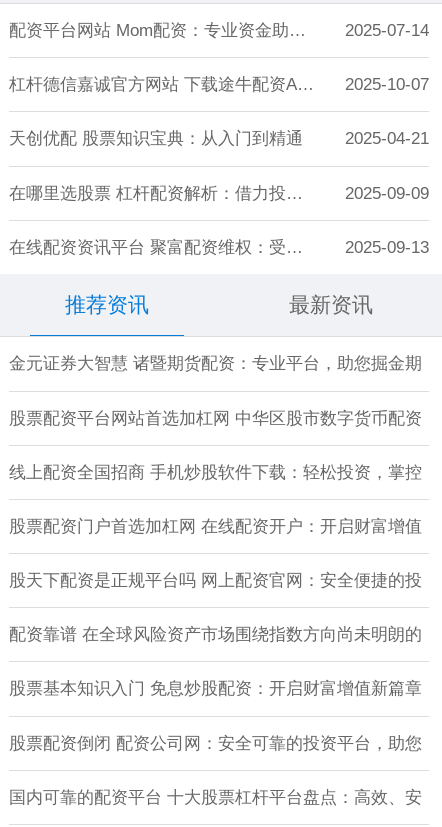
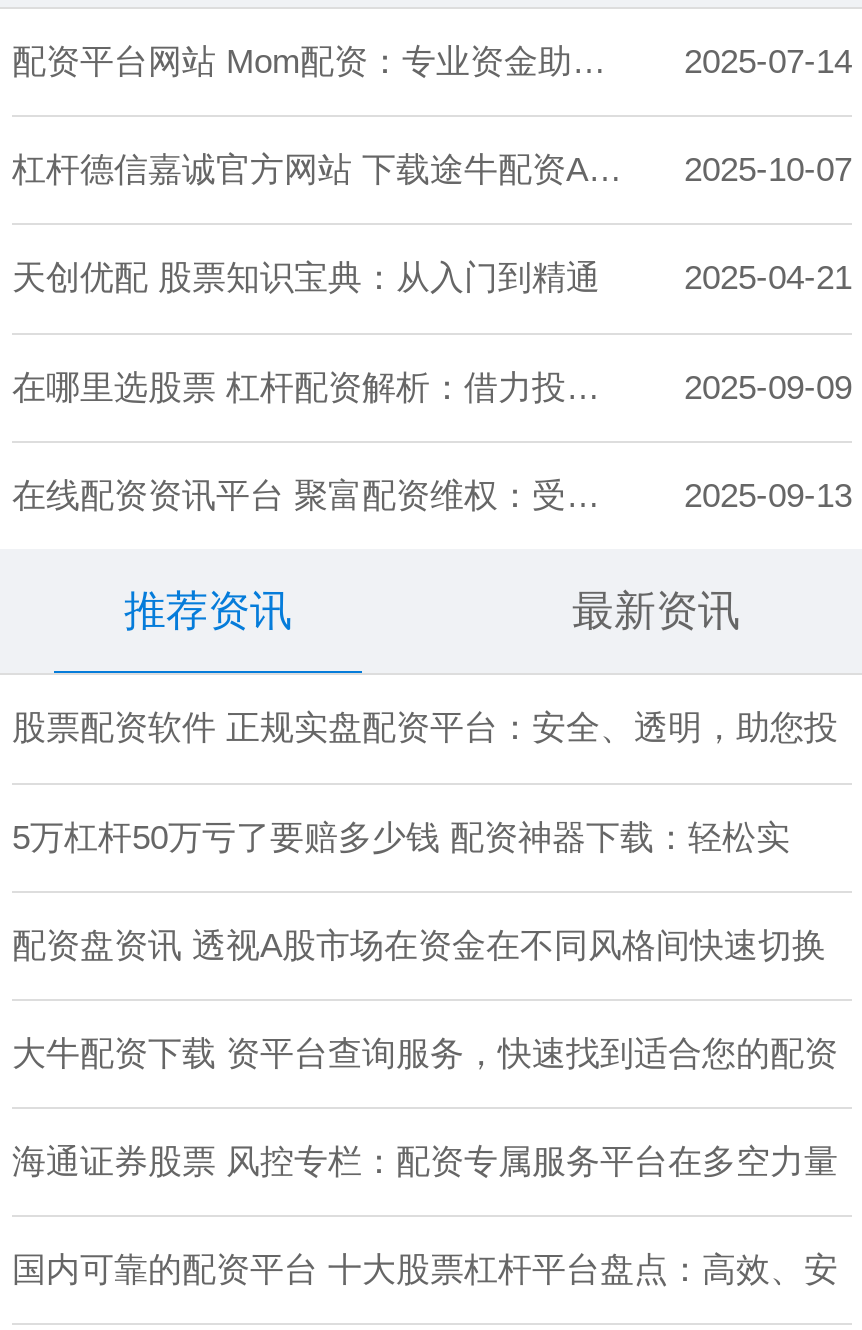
[9,354,422,753] 金元证券大智慧 诸暨期货配资：专业平台，助您掘金期 | 股票配资平台网站首选加杠网 中华区股市数字货币配资 | 线上配资全国招商 手机炒股软件下载：轻松投资，掌控 | 股票配资门户首选加杠网 在线配资开户：开启财富增值 | 股天下配资是正规平台吗 网上配资官网：安全便捷的投 | 配资靠谱 在全球风险资产市场围绕指数方向尚未明朗的 | 股票基本知识入门 免息炒股配资：开启财富增值新篇章 | 股票配资倒闭 配资公司网：安全可靠的投资平台，助您 -> [12,710,838,1181] 股票配资软件 正规实盘配资平台：安全、透明，助您投 | 5万杠杆50万亏了要赔多少钱 配资神器下载：轻松实 | 配资盘资讯 透视A股市场在资金在不同风格间快速切换 | 大牛配资下载 资平台查询服务，快速找到适合您的配资 | 海通证券股票 风控专栏：配资专属服务平台在多空力量

